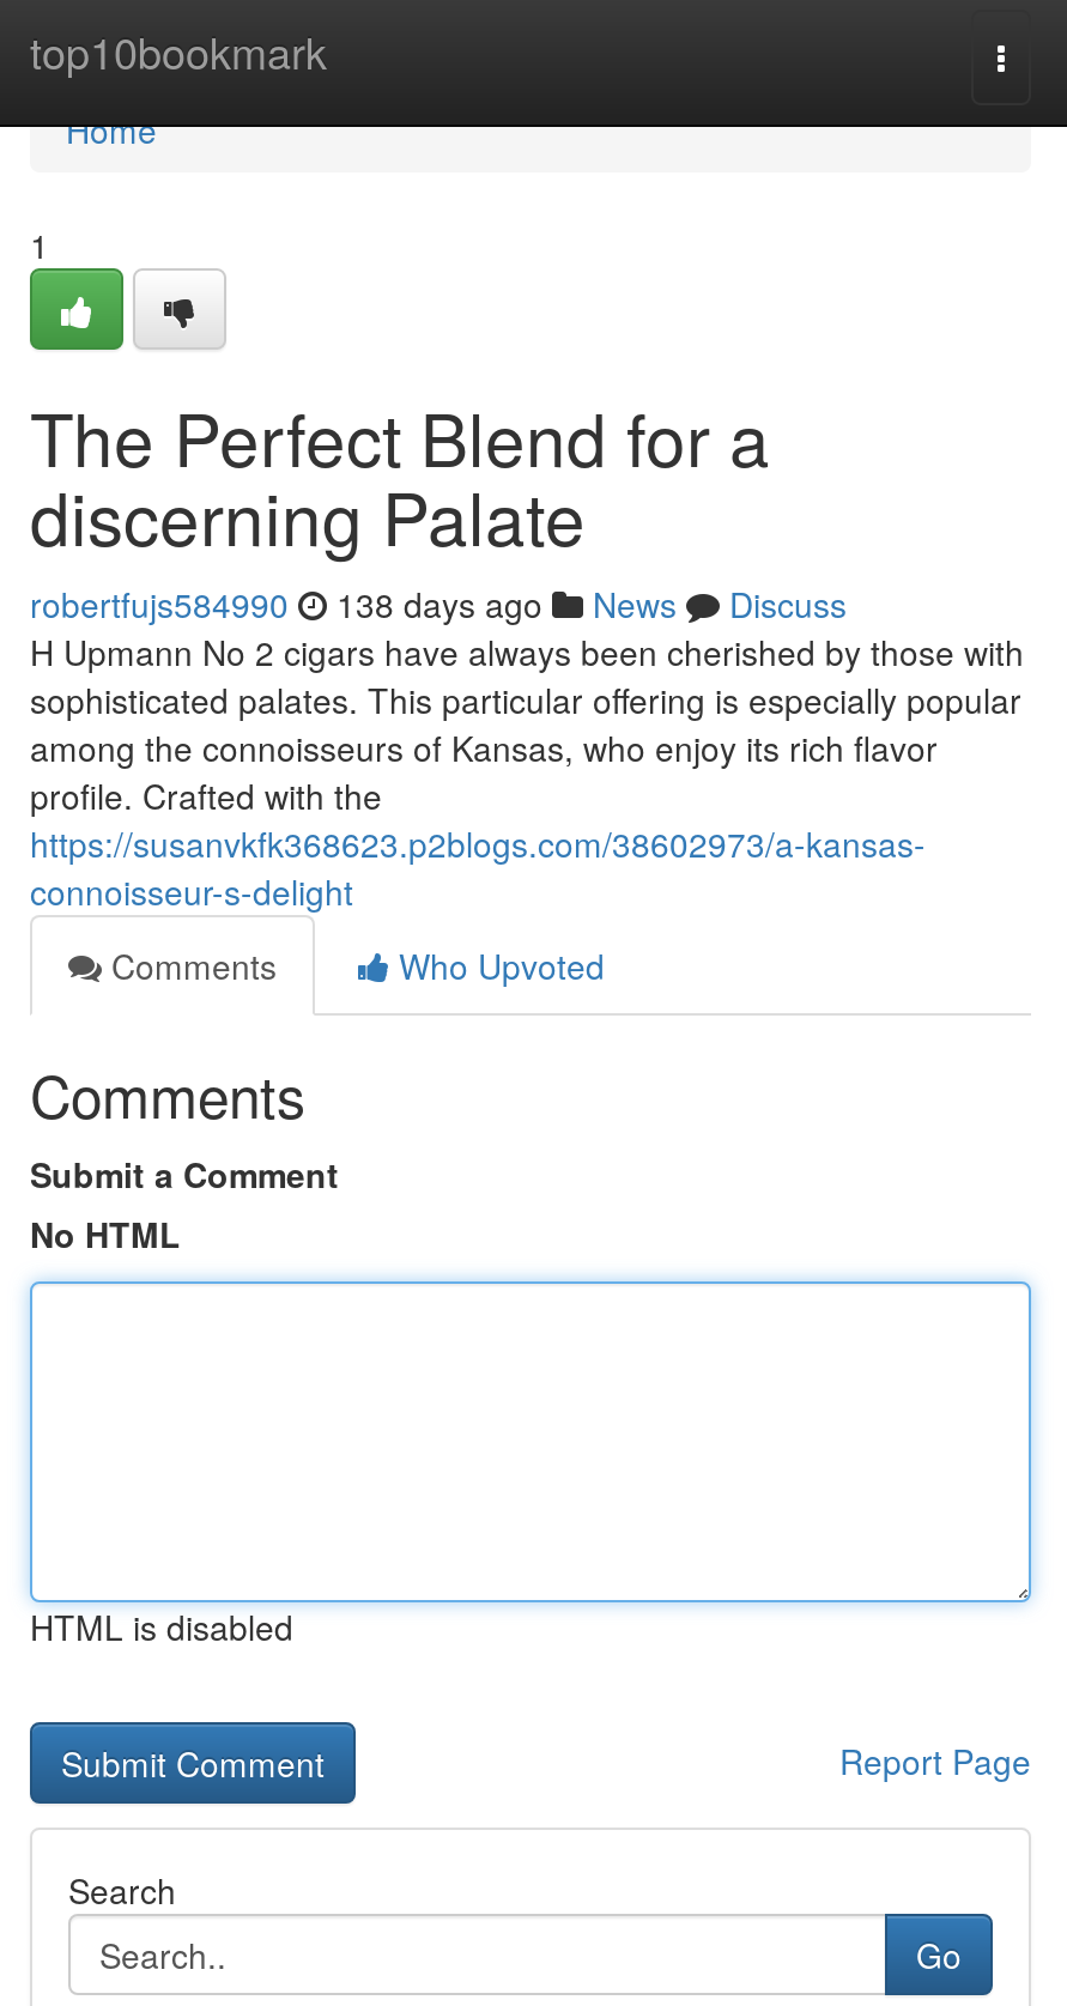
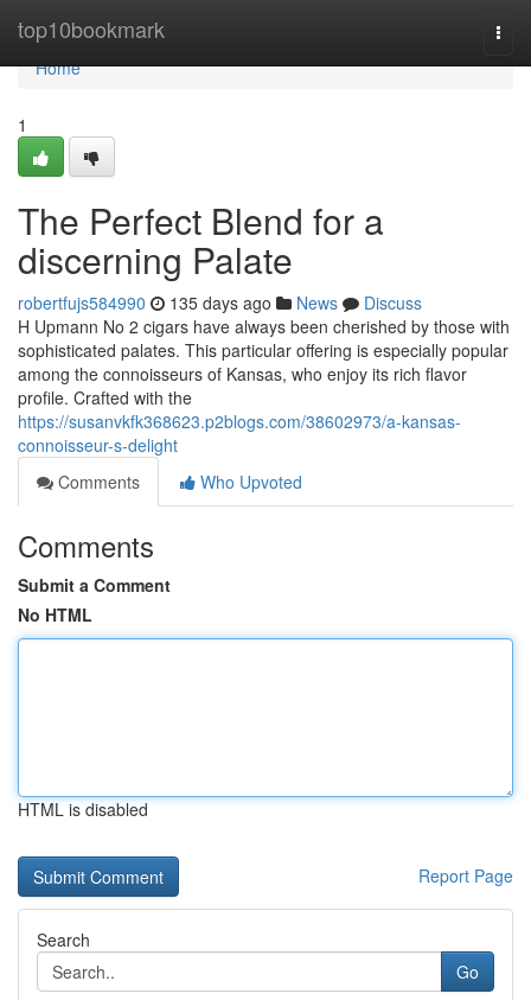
[30,580,847,628] robertfujs584990 138 days ago News Discuss -> [18,291,422,314] robertfujs584990 135 days ago News Discuss

